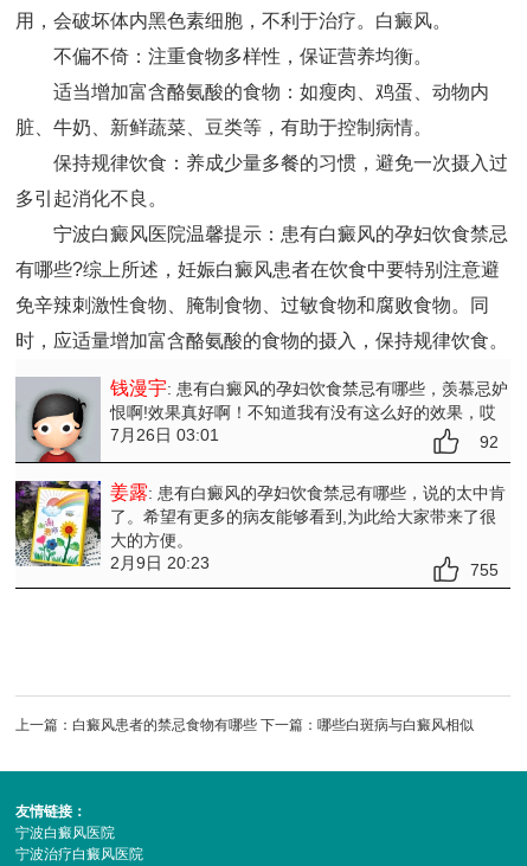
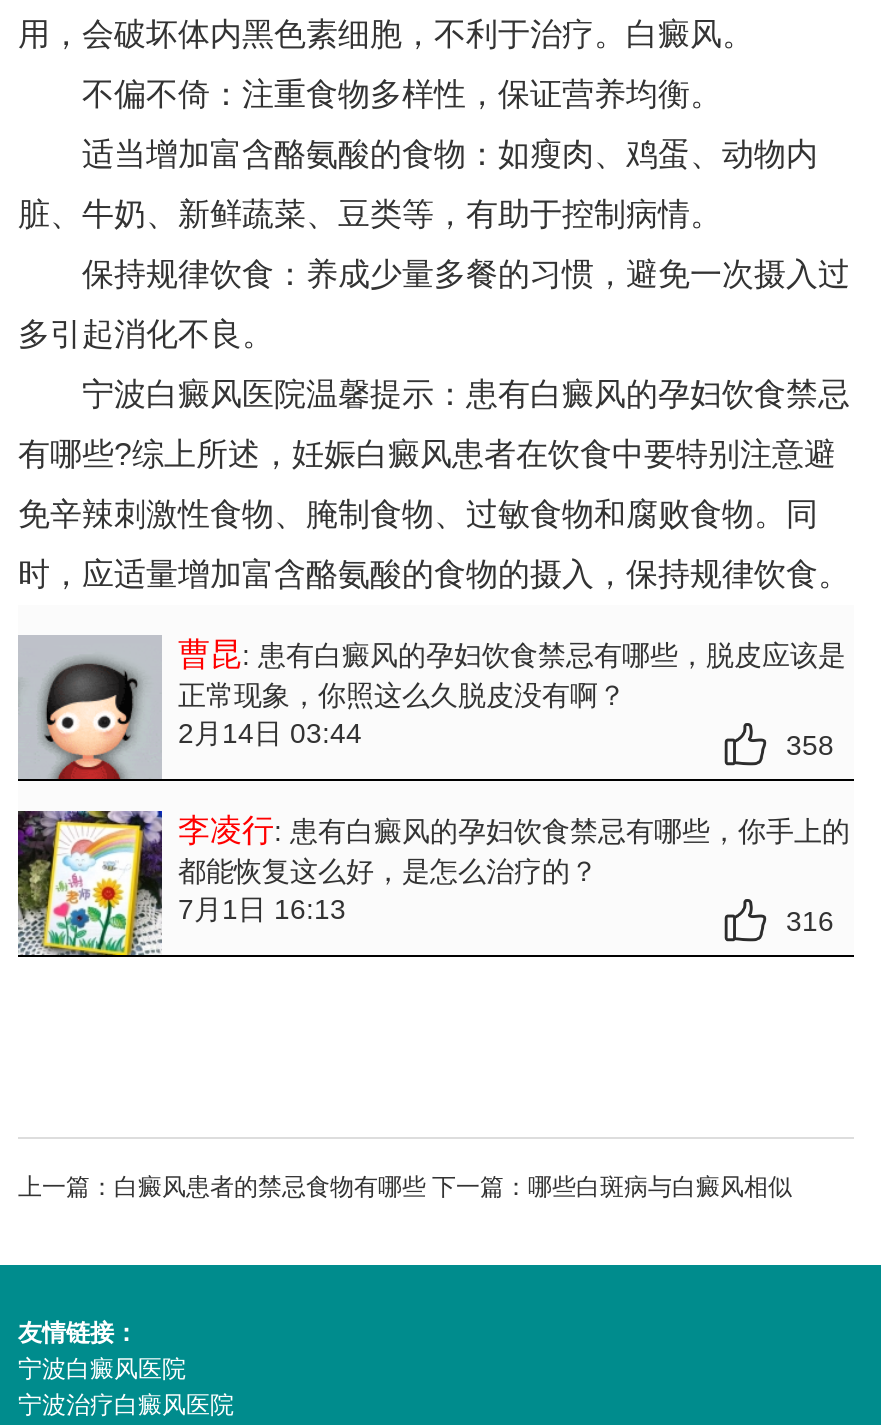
[110,378,508,451] 钱漫宇: 患有白癜风的孕妇饮食禁忌有哪些，羡慕忌妒 | 恨啊!效果真好啊！不知道我有没有这么好的效果，哎 | 7月26日 03:01 | 92 -> [178,636,846,760] 曹昆: 患有白癜风的孕妇饮食禁忌有哪些，脱皮应该是 | 正常现象，你照这么久脱皮没有啊？ | 2月14日 03:44 | 358
[110,482,506,579] 姜露: 患有白癜风的孕妇饮食禁忌有哪些，说的太中肯 | 了。希望有更多的病友能够看到,为此给大家带来了很 | 大的方便。 | 2月9日 20:23 | 755 -> [178,812,850,936] 李凌行: 患有白癜风的孕妇饮食禁忌有哪些，你手上的 | 都能恢复这么好，是怎么治疗的？ | 7月1日 16:13 | 316

